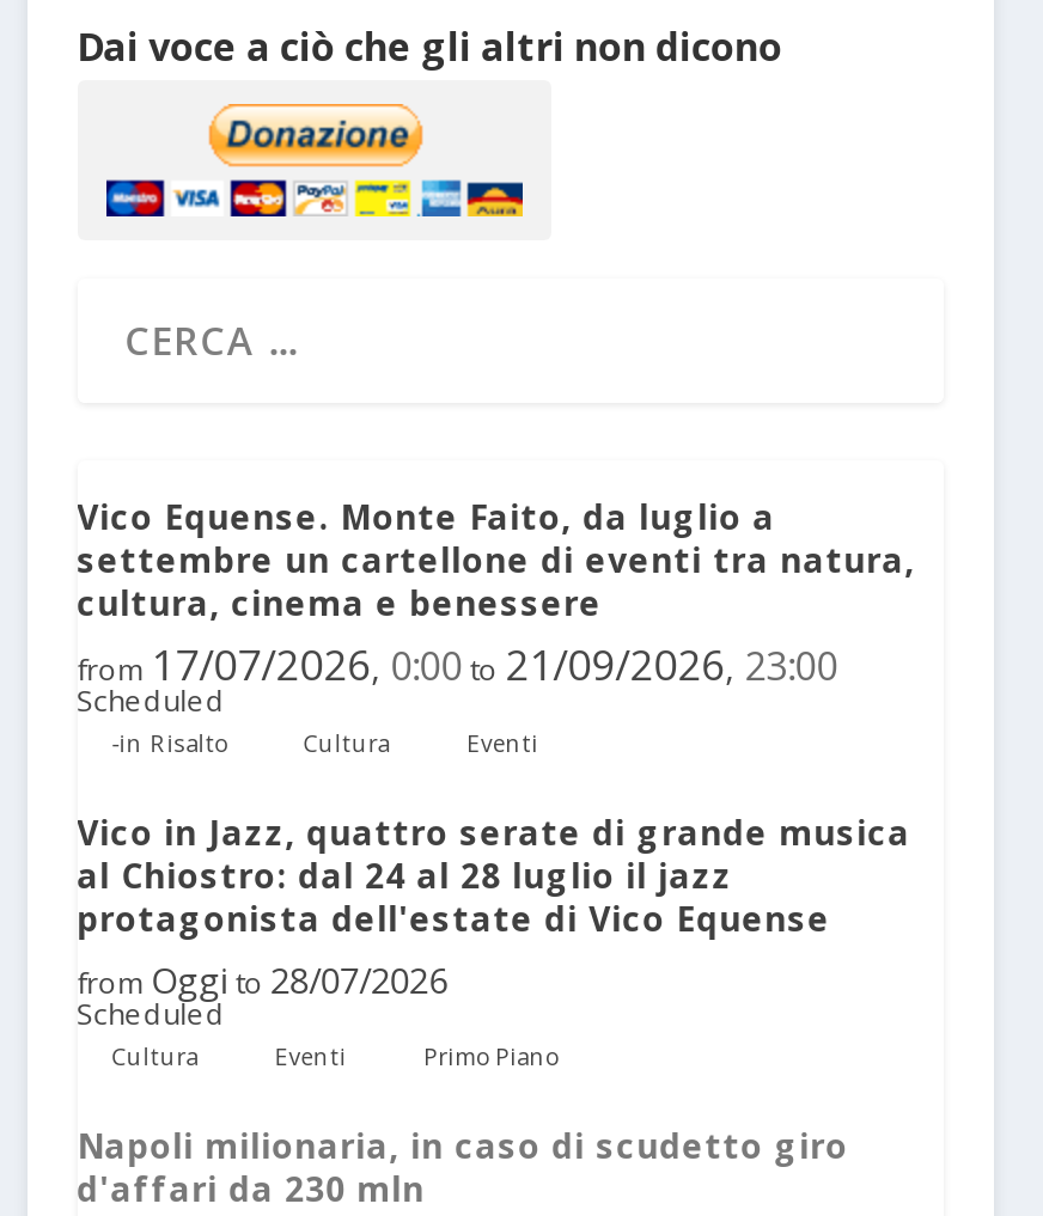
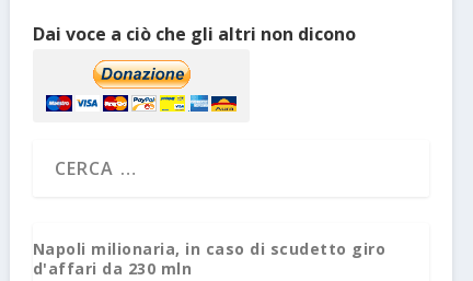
[77,495,915,1073] Vico Equense. Monte Faito, da luglio a | settembre un cartellone di eventi tra natura, | cultura, cinema e benessere | from 17/07/2026, 0:00 to 21/09/2026, 23:00 | Scheduled | -in Risalto | Cultura | Eventi | Vico in Jazz, quattro serate di grande musica | al Chiostro: dal 24 al 28 luglio il jazz | protagonista dell'estate di Vico Equense | from Oggi to 28/07/2026 | Scheduled | Cultura | Eventi | Primo Piano -> none

